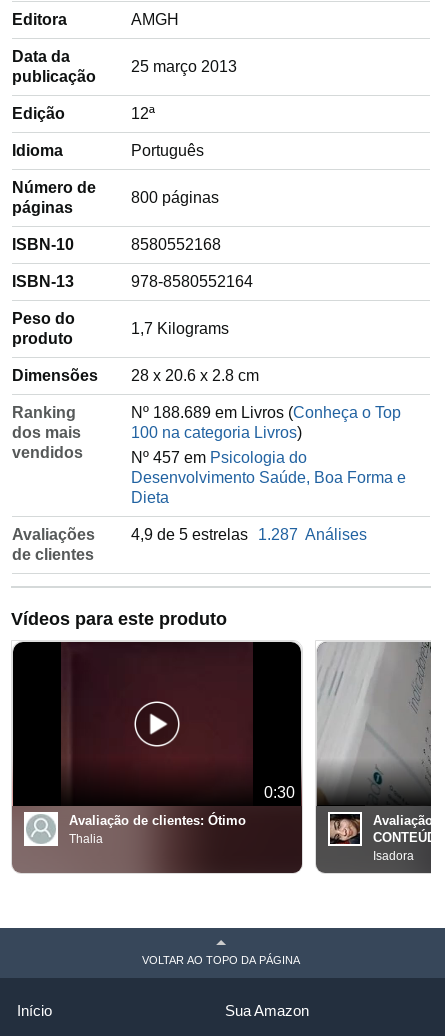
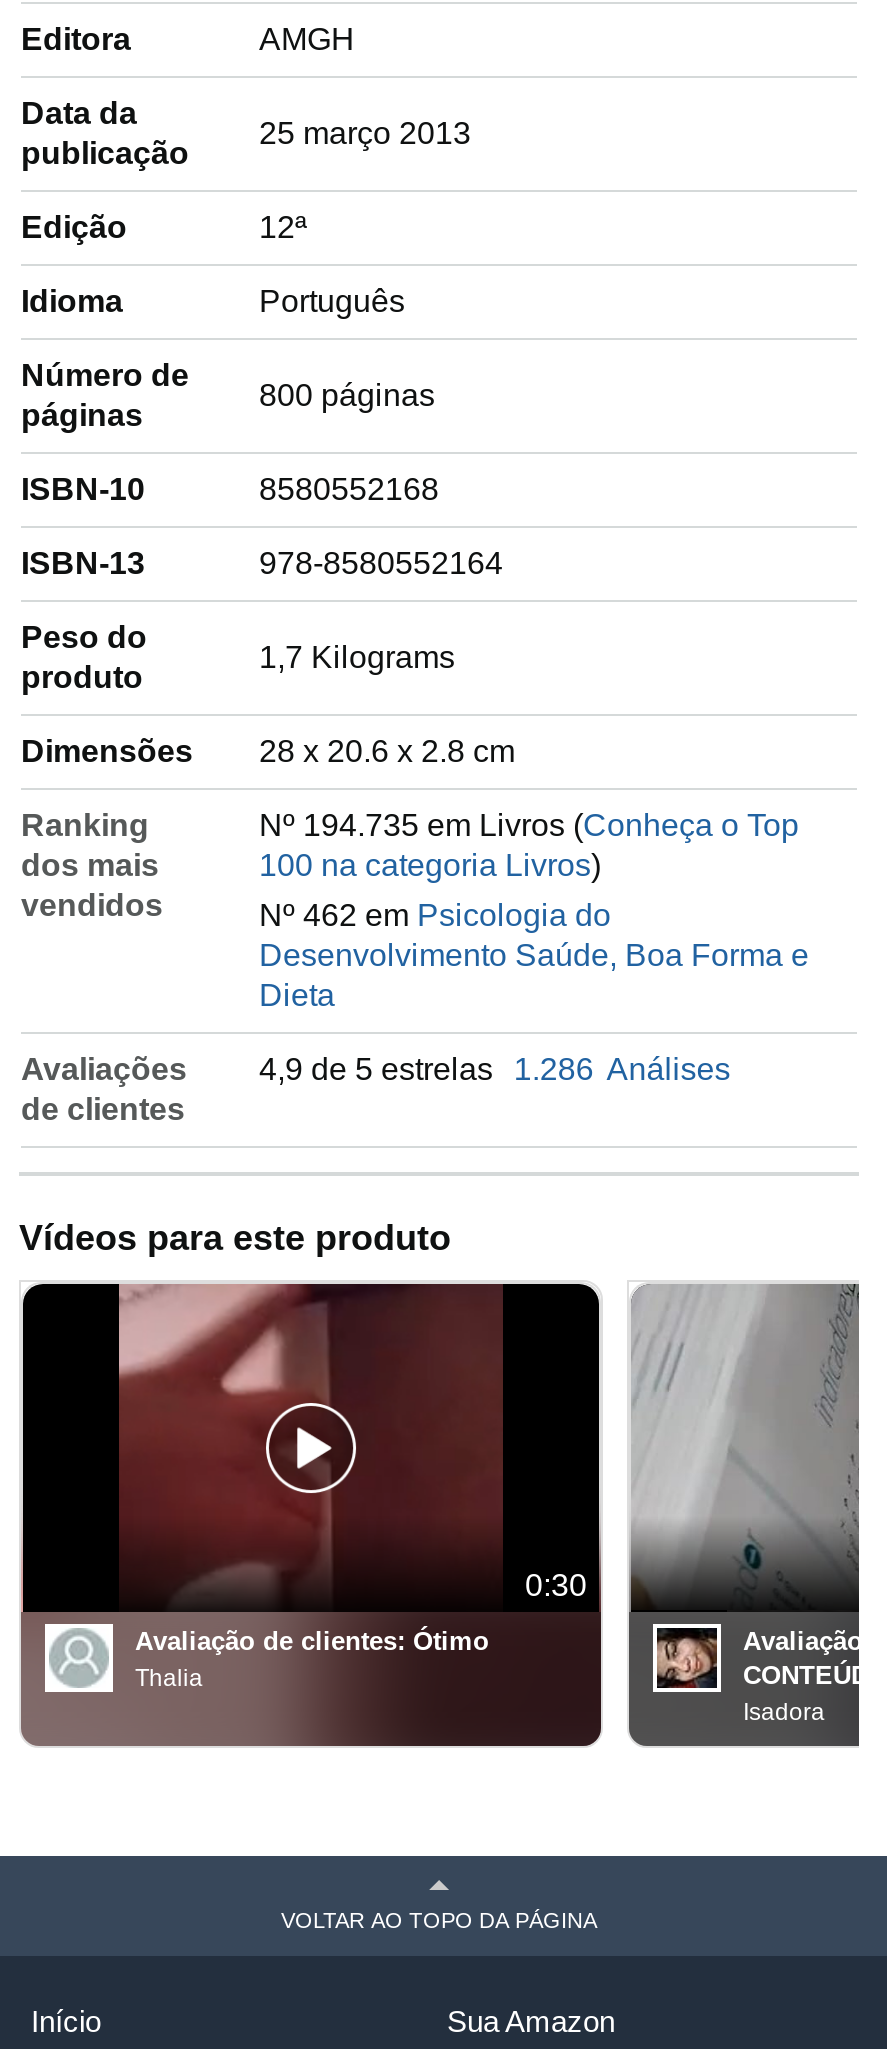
[131,404,401,421] Nº 188.689 em Livros (Conheça o Top -> [259,808,799,842] Nº 194.735 em Livros (Conheça o Top
[131,449,307,466] Nº 457 em Psicologia do -> [259,898,611,932] Nº 462 em Psicologia do
[131,526,367,543] 4,9 de 5 estrelas 1.287 Análises -> [259,1052,731,1086] 4,9 de 5 estrelas 1.286 Análises
[61,641,166,800] [image] -> [117,1282,331,1602] [image]

